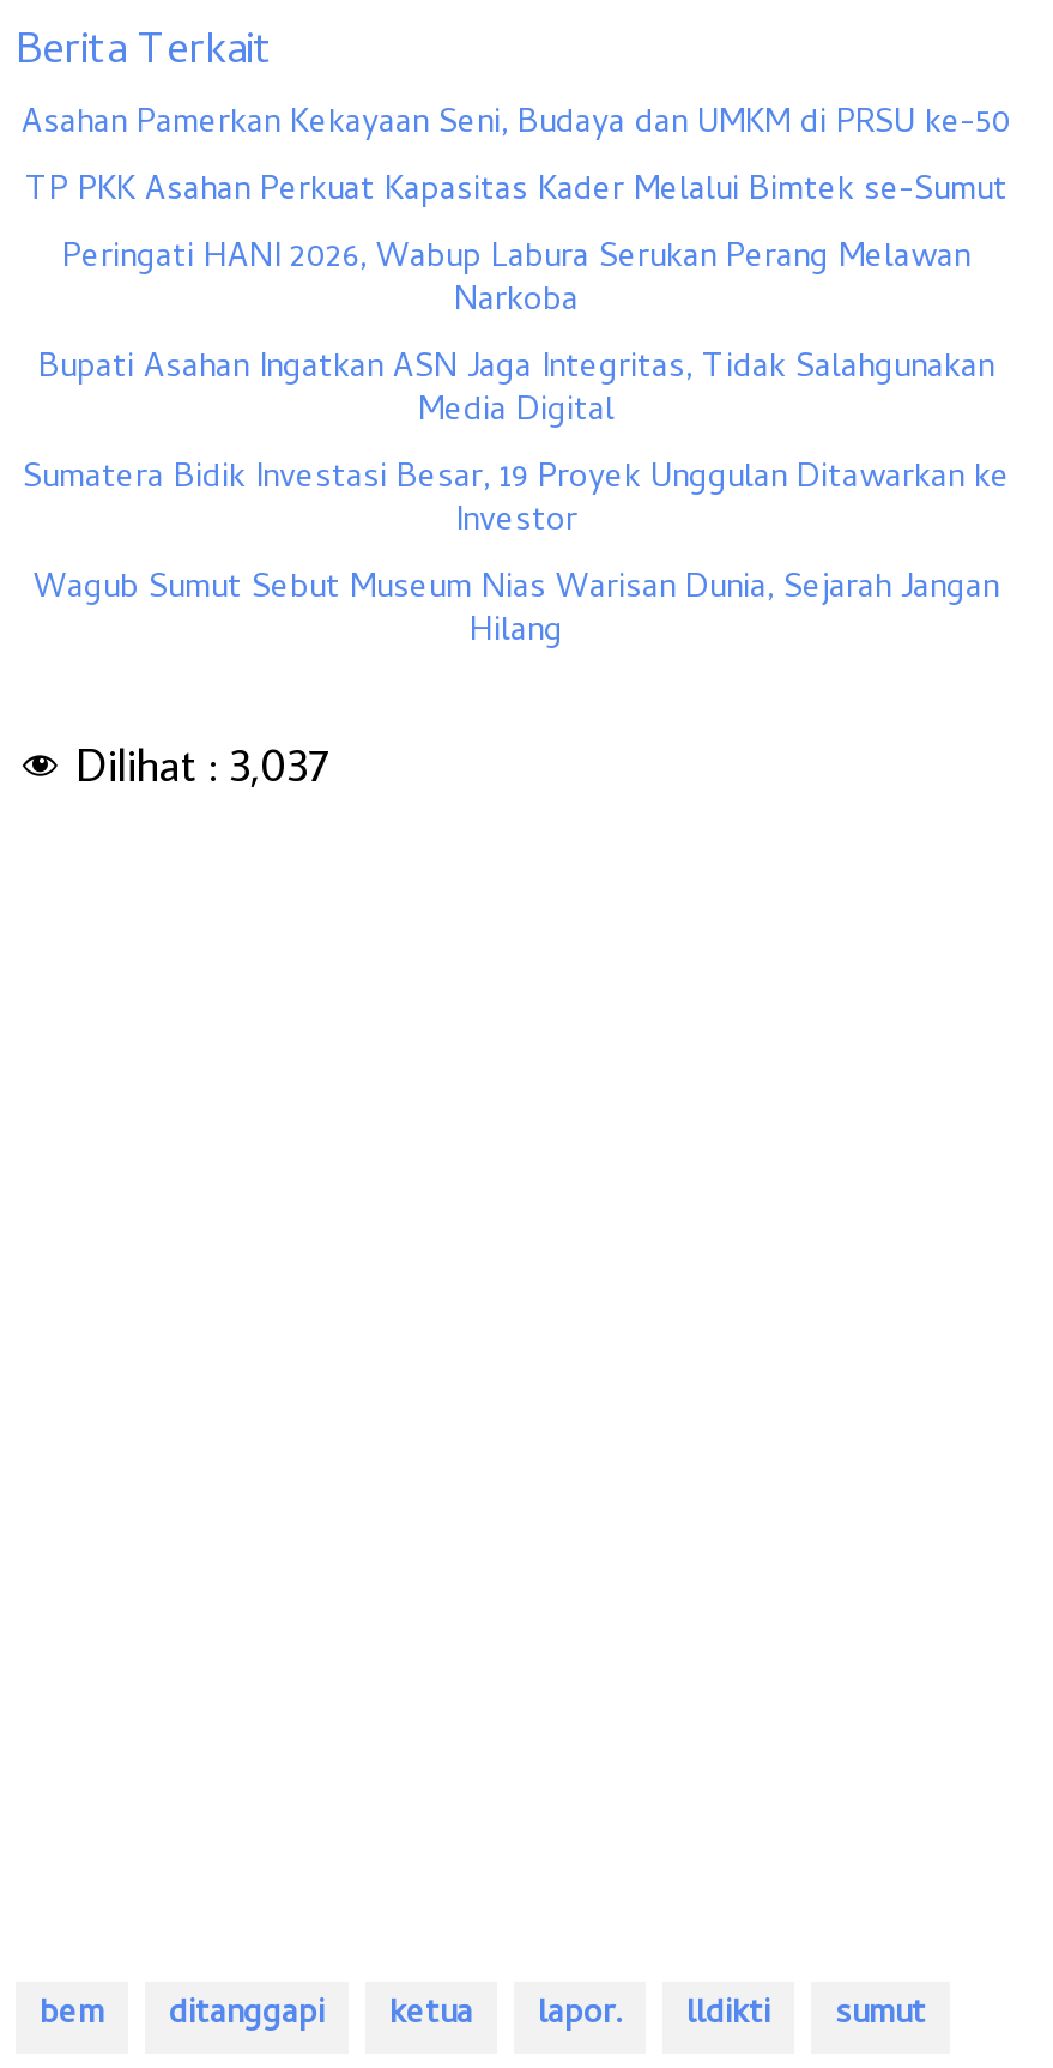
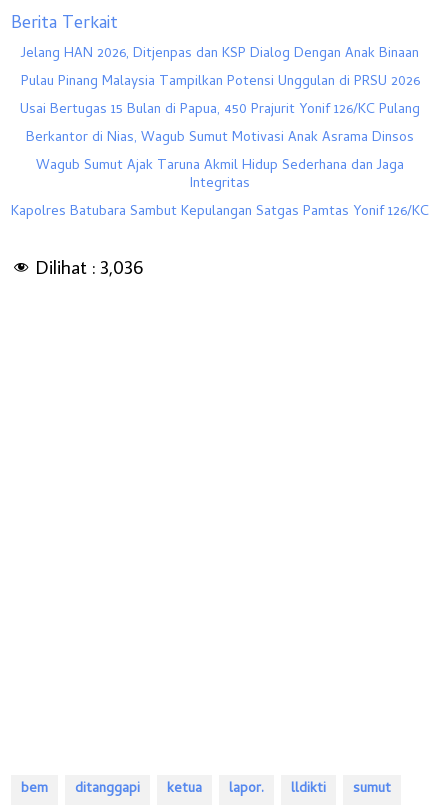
[22,98,1011,661] Asahan Pamerkan Kekayaan Seni, Budaya dan UMKM di PRSU ke-50 | TP PKK Asahan Perkuat Kapasitas Kader Melalui Bimtek se-Sumut | Peringati HANI 2026, Wabup Labura Serukan Perang Melawan | Narkoba | Bupati Asahan Ingatkan ASN Jaga Integritas, Tidak Salahgunakan | Media Digital | Sumatera Bidik Investasi Besar, 19 Proyek Unggulan Ditawarkan ke | Investor | Wagub Sumut Sebut Museum Nias Warisan Dunia, Sejarah Jangan | Hilang -> [11,43,429,224] Jelang HAN 2026, Ditjenpas dan KSP Dialog Dengan Anak Binaan | Pulau Pinang Malaysia Tampilkan Potensi Unggulan di PRSU 2026 | Usai Bertugas 15 Bulan di Papua, 450 Prajurit Yonif 126/KC Pulang | Berkantor di Nias, Wagub Sumut Motivasi Anak Asrama Dinsos | Wagub Sumut Ajak Taruna Akmil Hidup Sederhana dan Jaga | Integritas | Kapolres Batubara Sambut Kepulangan Satgas Pamtas Yonif 126/KC
[75,733,329,792] Dilihat : 3,037 -> [36,254,144,279] Dilihat : 3,036

